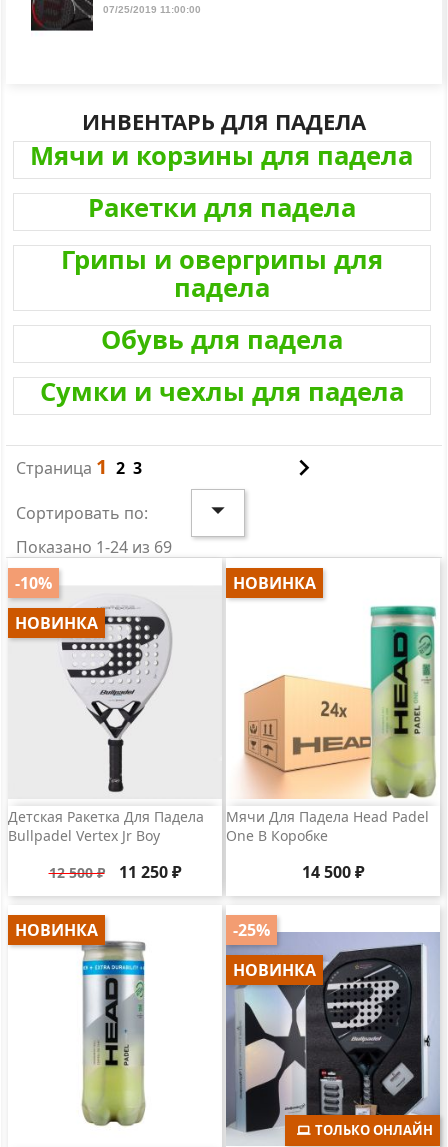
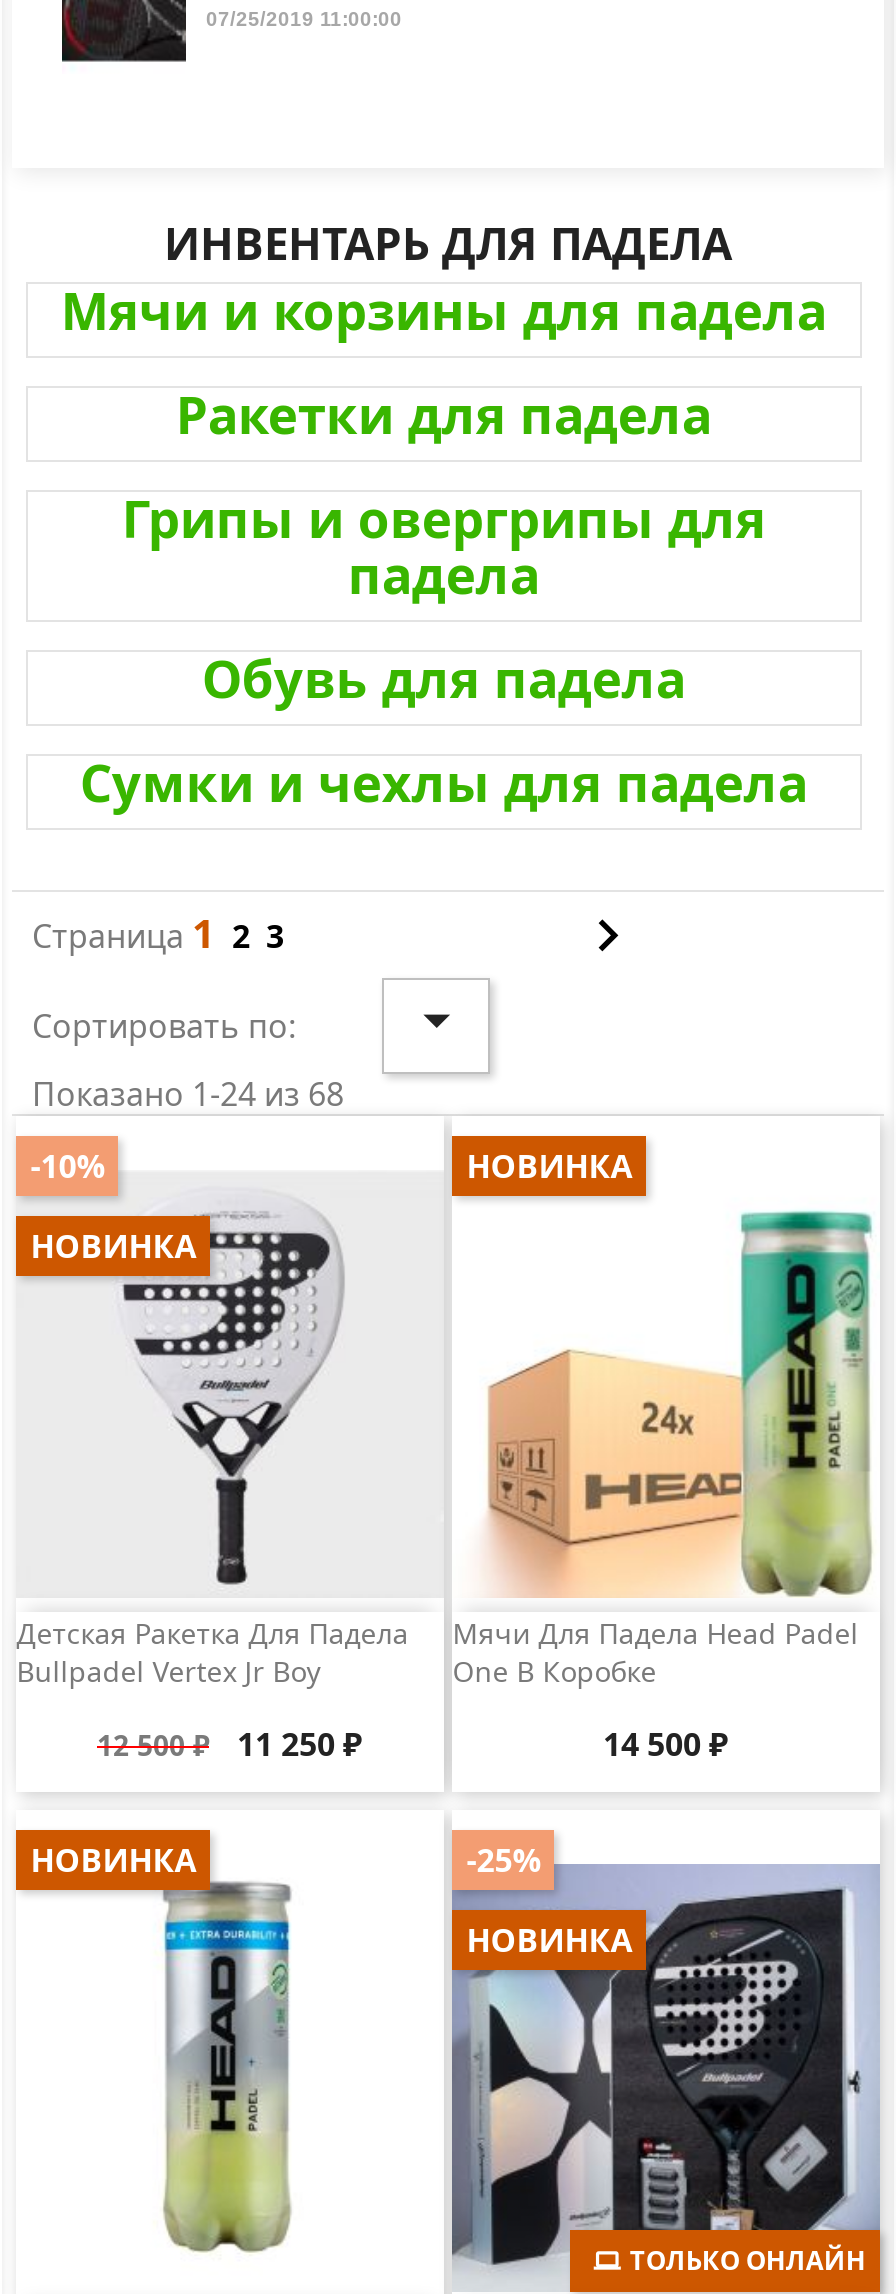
[16,536,172,558] Показано 1-24 из 69 -> [32,1072,344,1116] Показано 1-24 из 68

